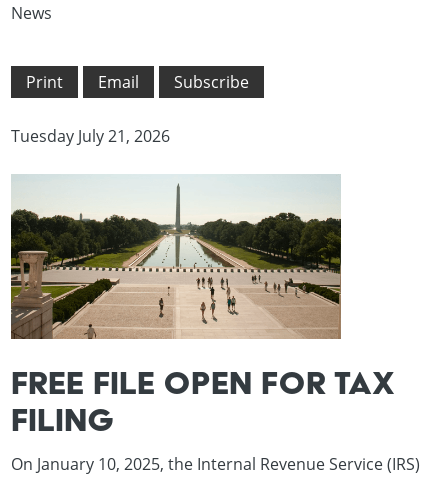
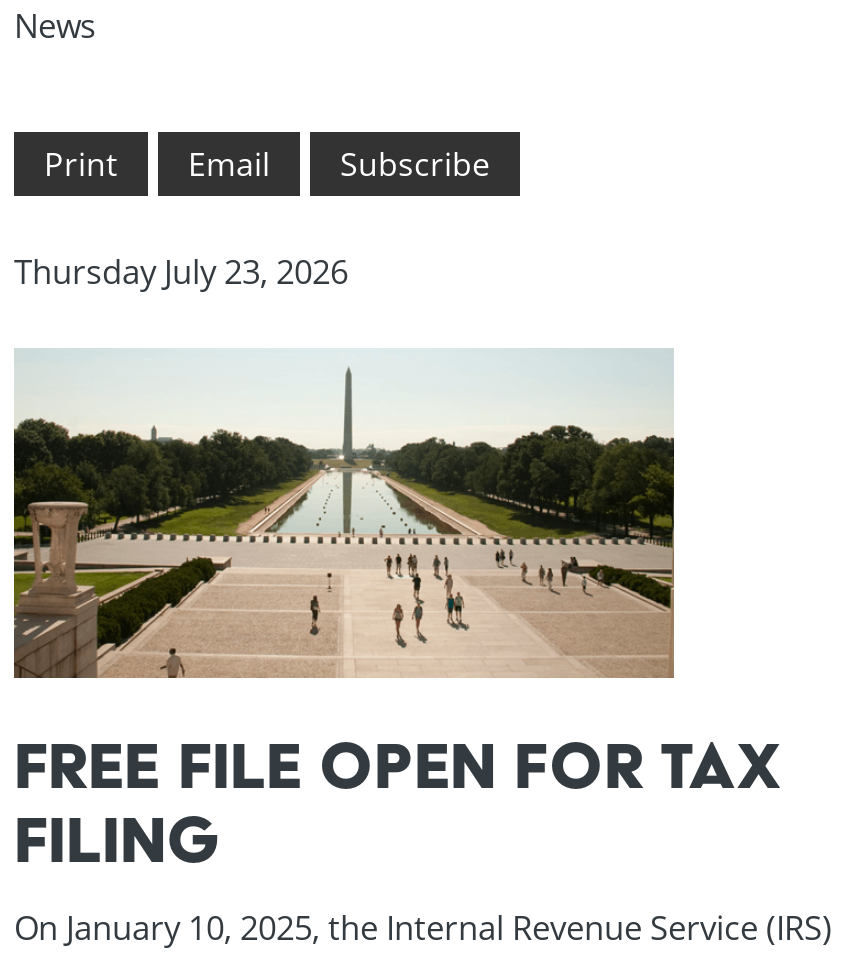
[11,125,170,147] Tuesday July 21, 2026 -> [14,250,348,294] Thursday July 23, 2026

